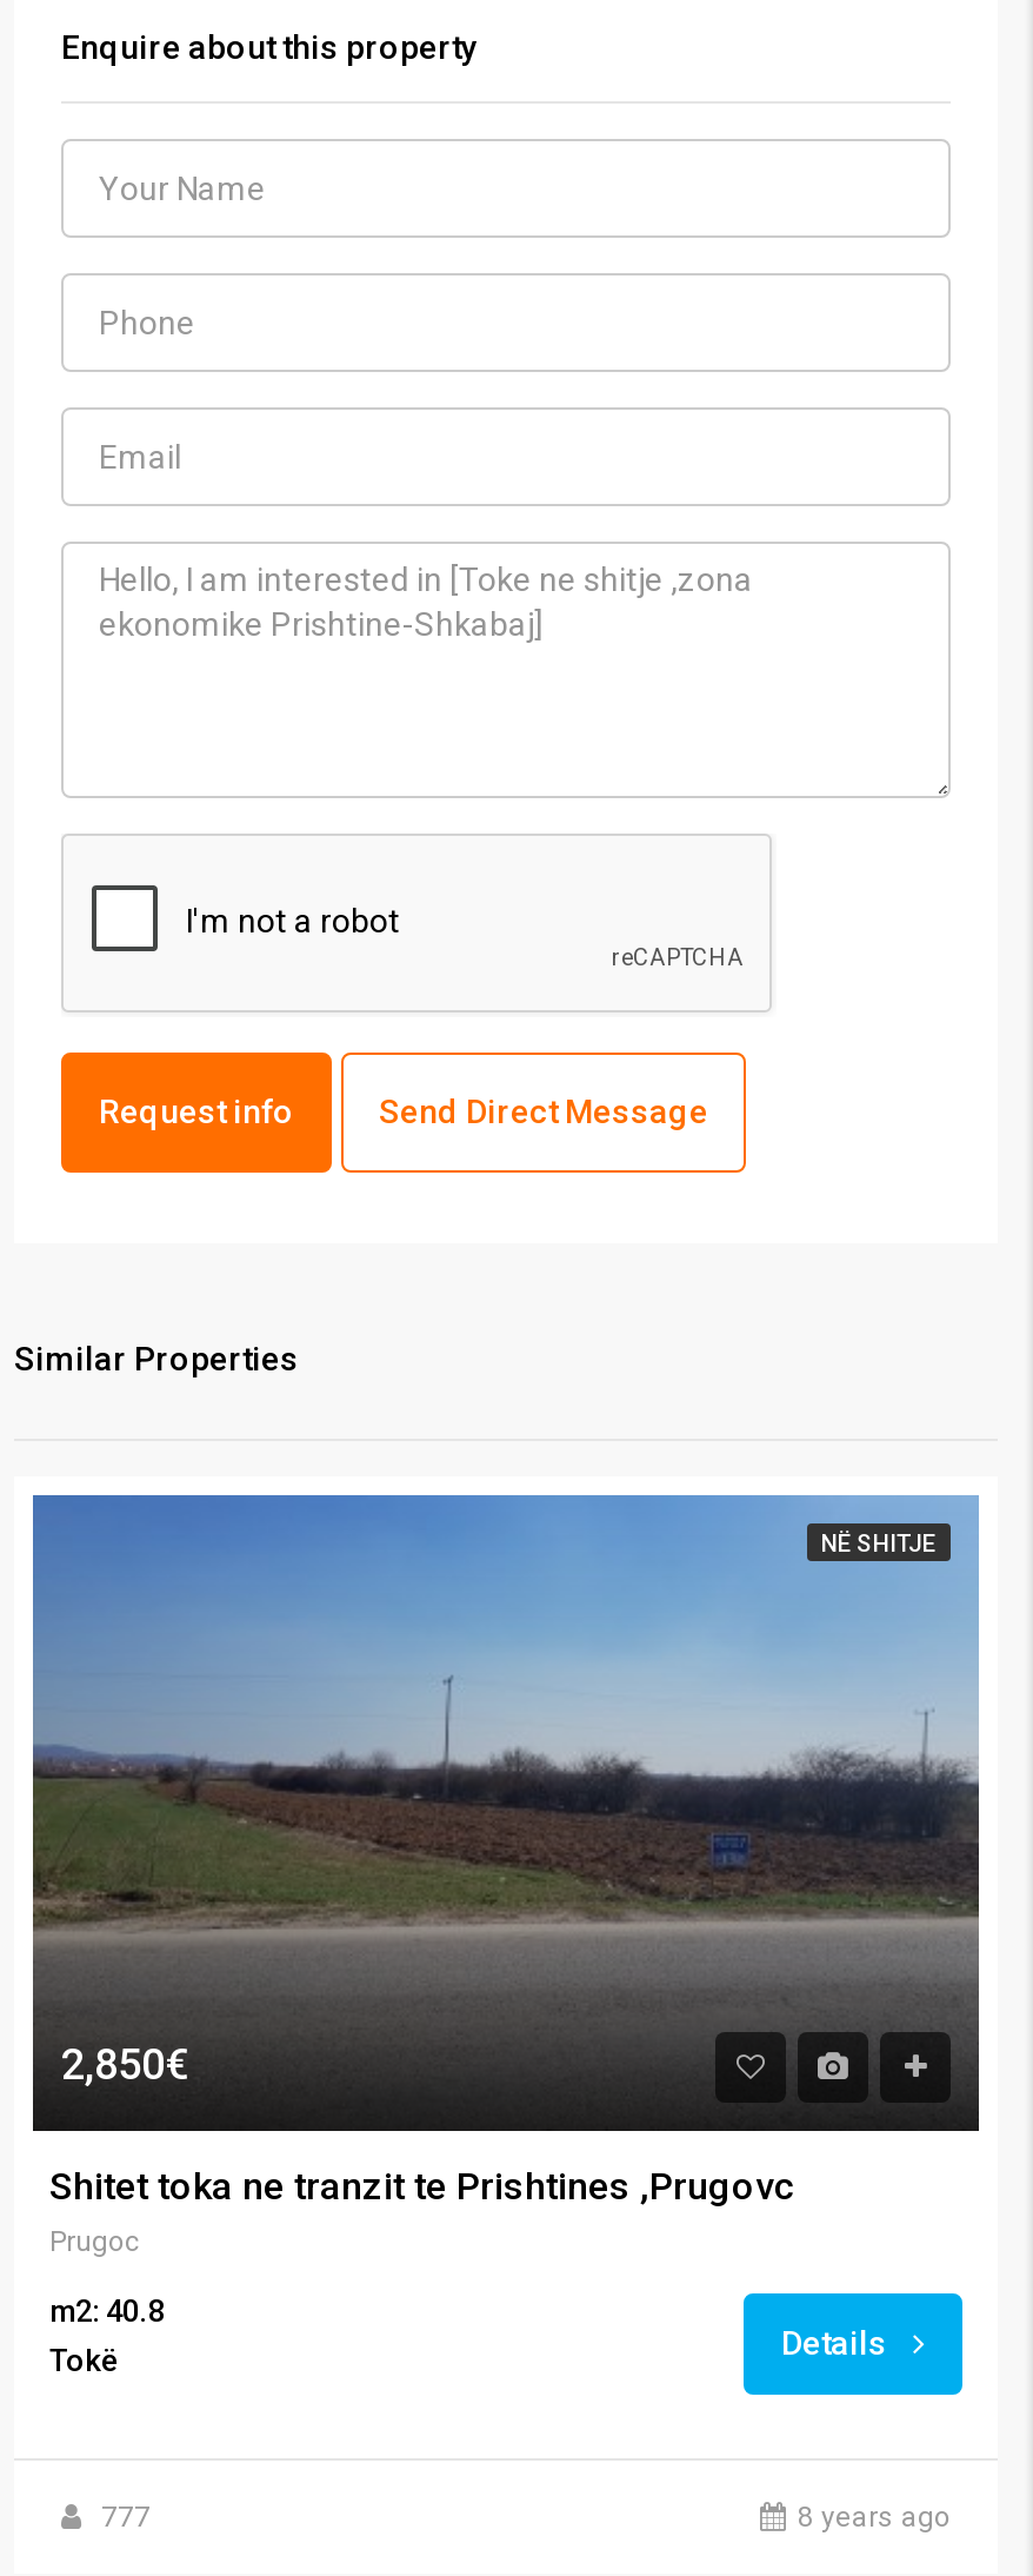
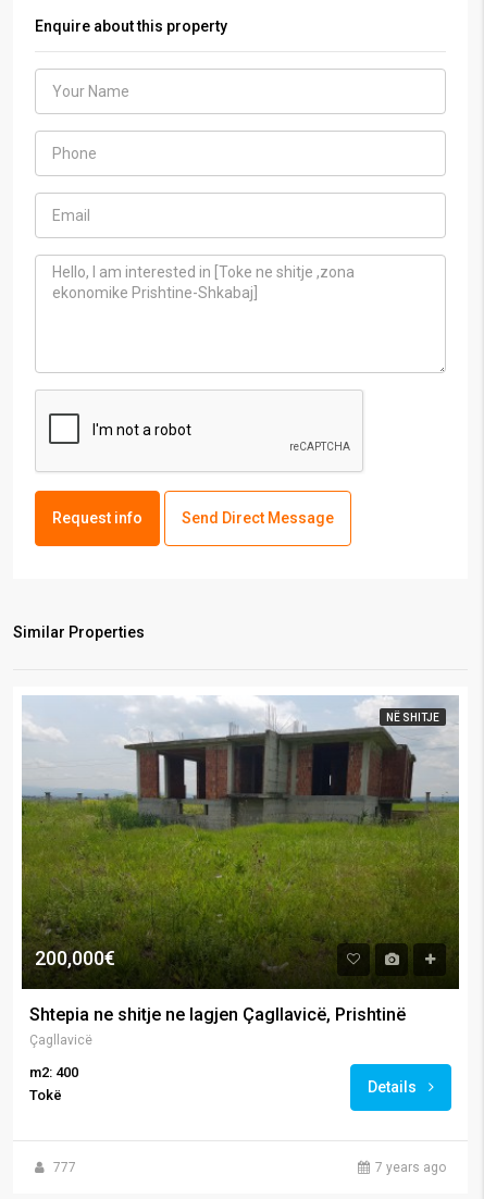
[31,1493,981,2124] [image] | 2,850€ -> [21,695,460,986] [image] | 200,000€
[49,2163,795,2257] Shitet toka ne tranzit te Prishtines ,Prugovc | Prugoc -> [29,1004,406,1047] Shtepia ne shitje ne lagjen Çagllavicë, Prishtinë | Çagllavicë
[49,2292,165,2328] m2: 40.8 -> [29,1064,78,1080] m2: 400
[798,2499,951,2532] 8 years ago -> [375,1159,446,1175] 7 years ago

